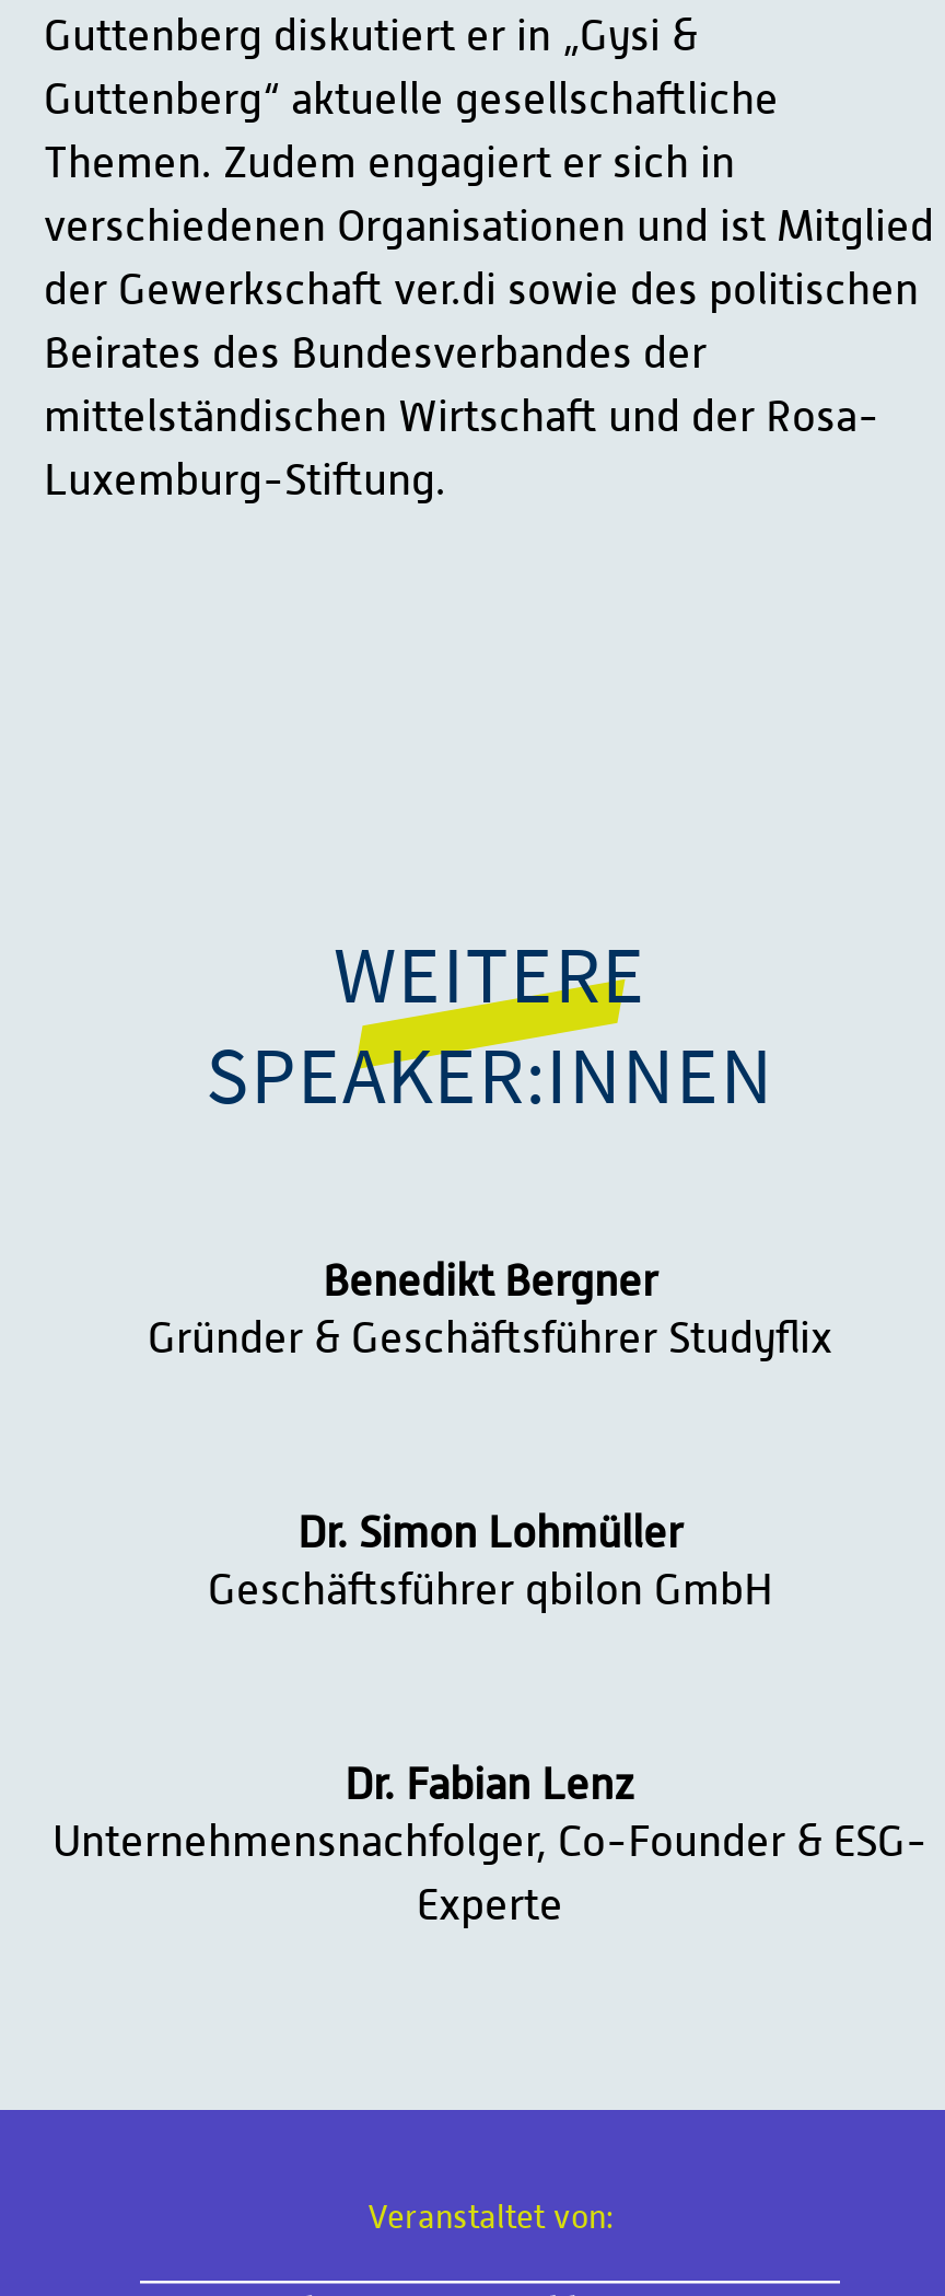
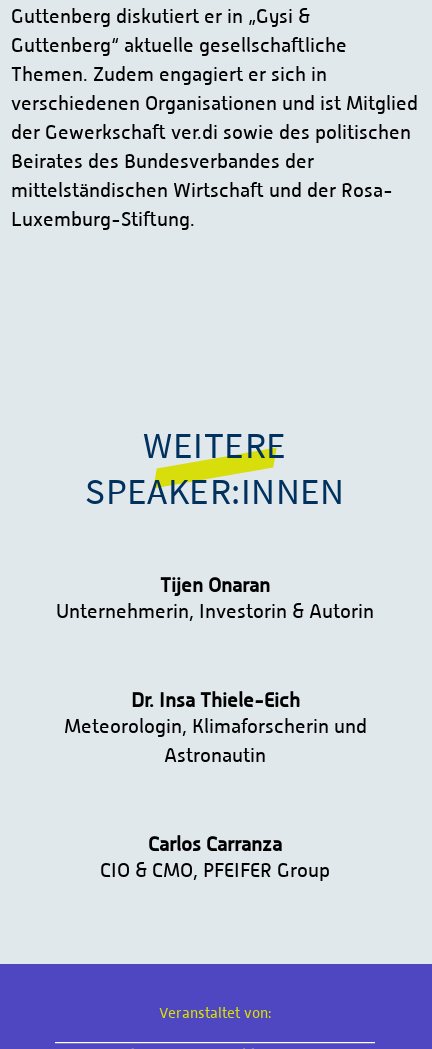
[148,1255,832,1362] Benedikt Bergner | Gründer & Geschäftsführer Studyflix -> [56,573,374,622] Tijen Onaran | Unternehmerin, Investorin & Autorin
[208,1507,772,1614] Dr. Simon Lohmüller | Geschäftsführer qbilon GmbH -> [63,688,366,766] Dr. Insa Thiele-Eich | Meteorologin, Klimaforscherin und | Astronautin
[52,1758,927,1929] Dr. Fabian Lenz | Unternehmensnachfolger, Co-Founder & ESG- | Experte -> [100,832,330,881] Carlos Carranza | CIO & CMO, PFEIFER Group

